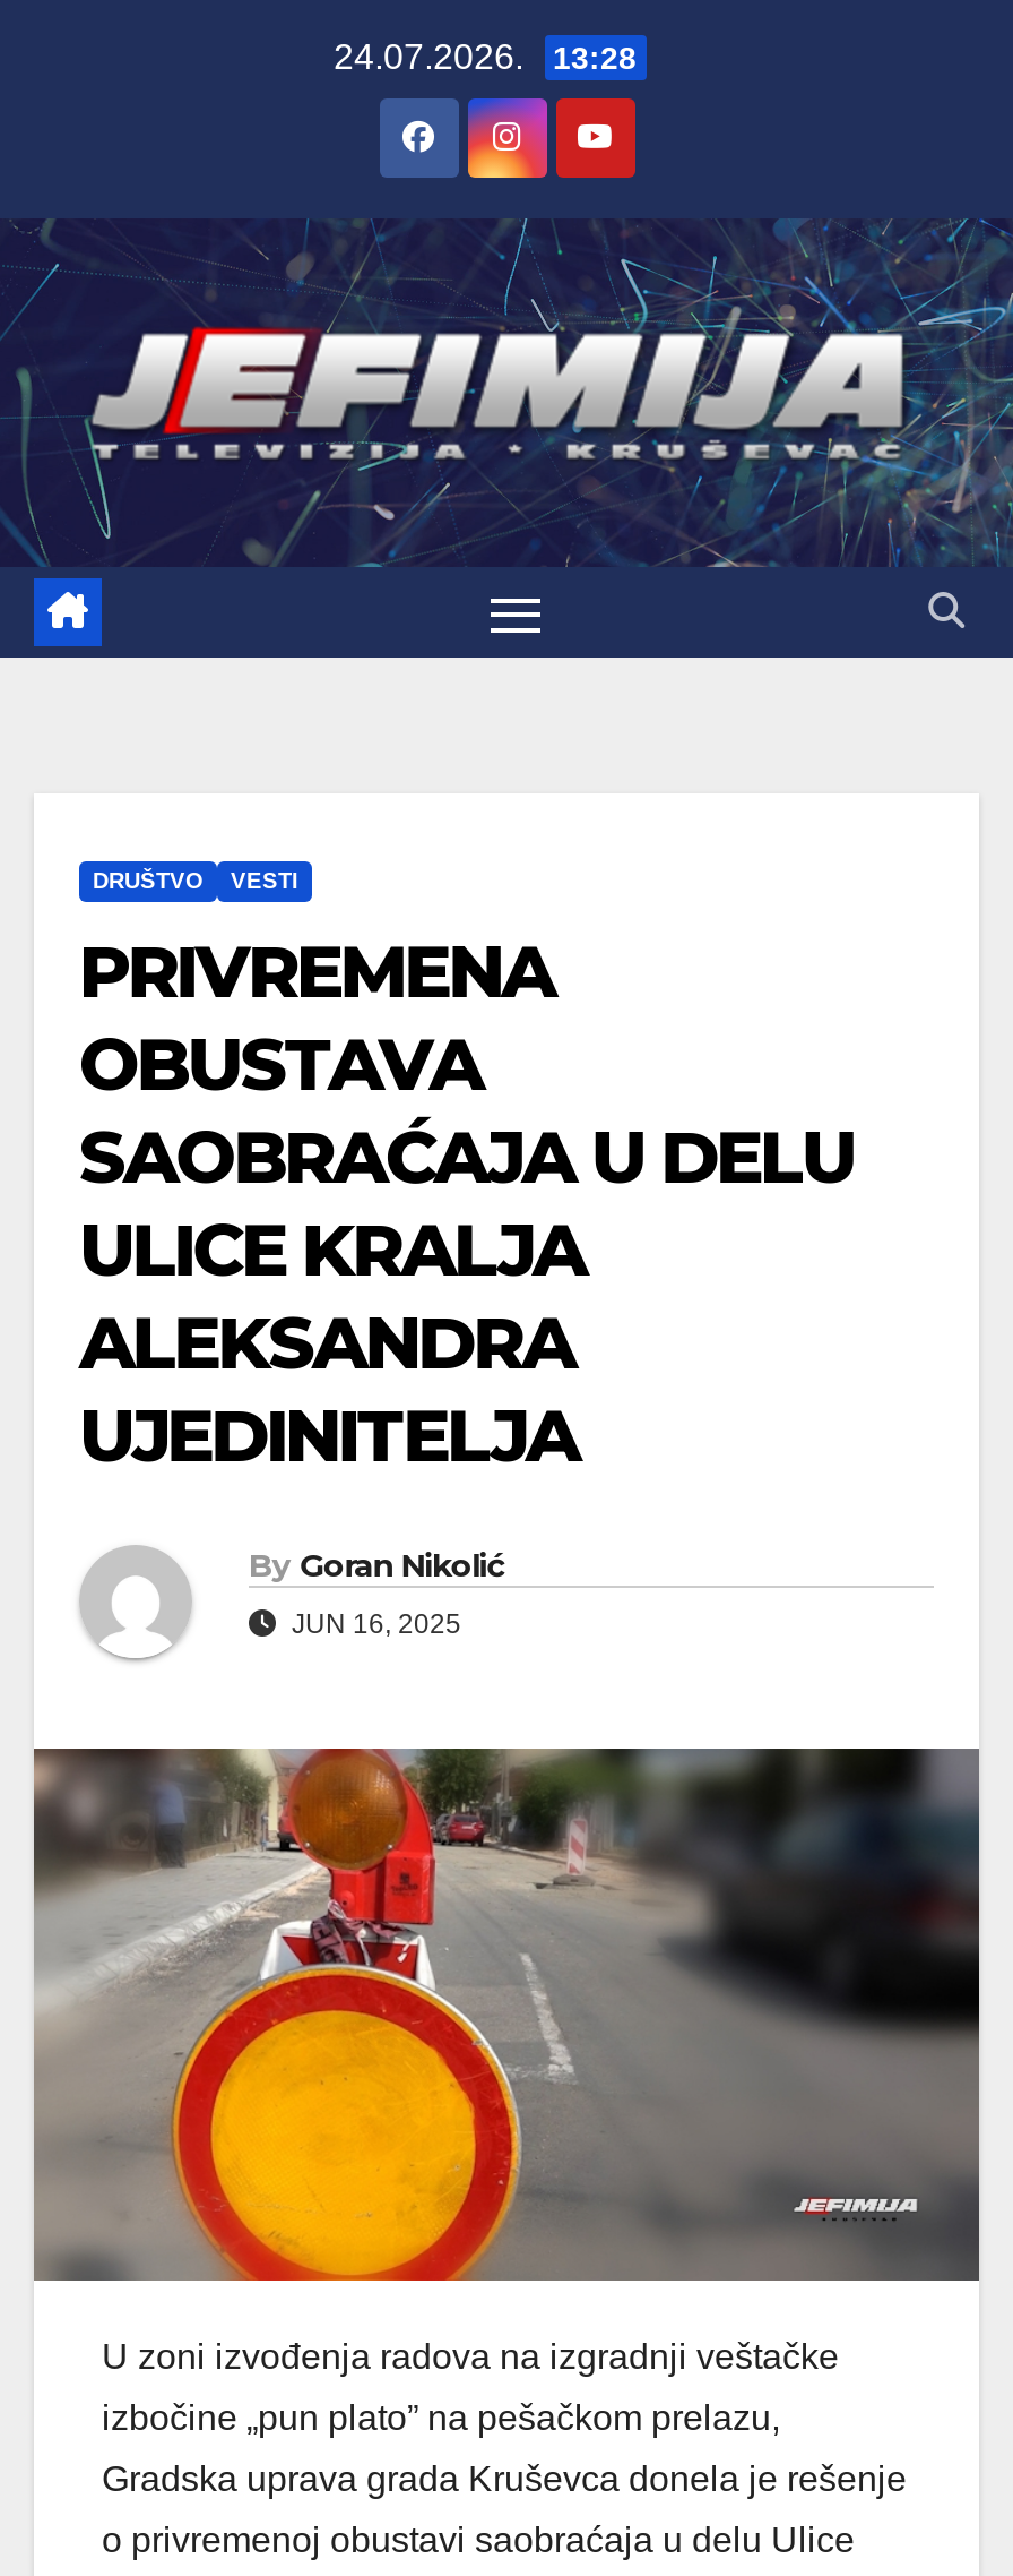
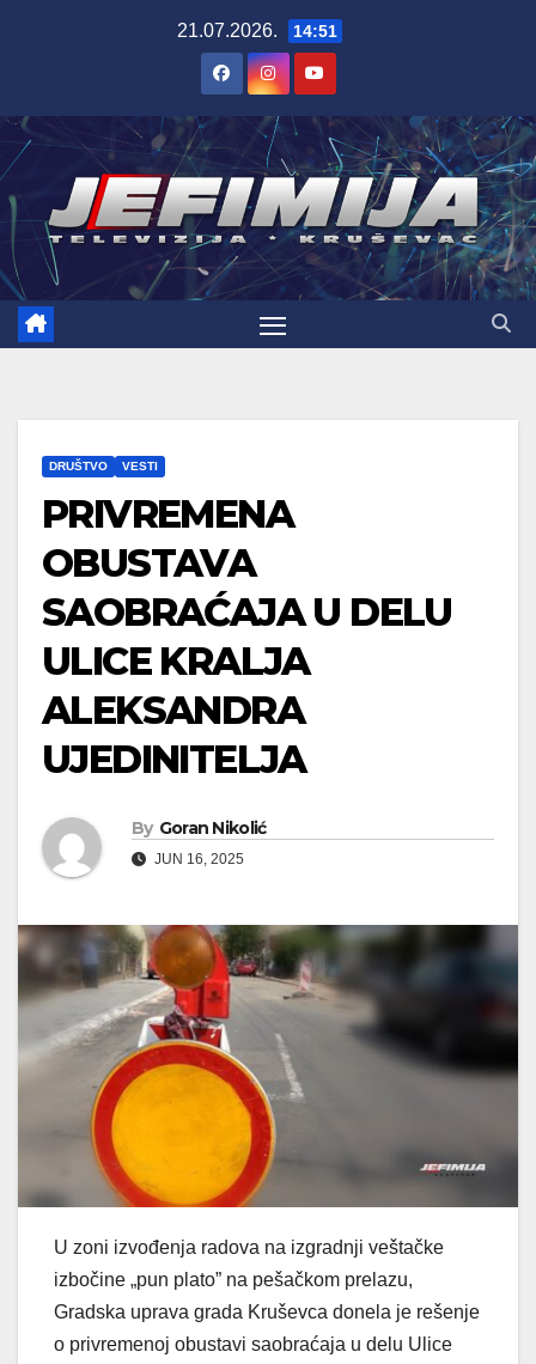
[334,37,637,76] 24.07.2026. 13:28 -> [176,20,337,41] 21.07.2026. 14:51

